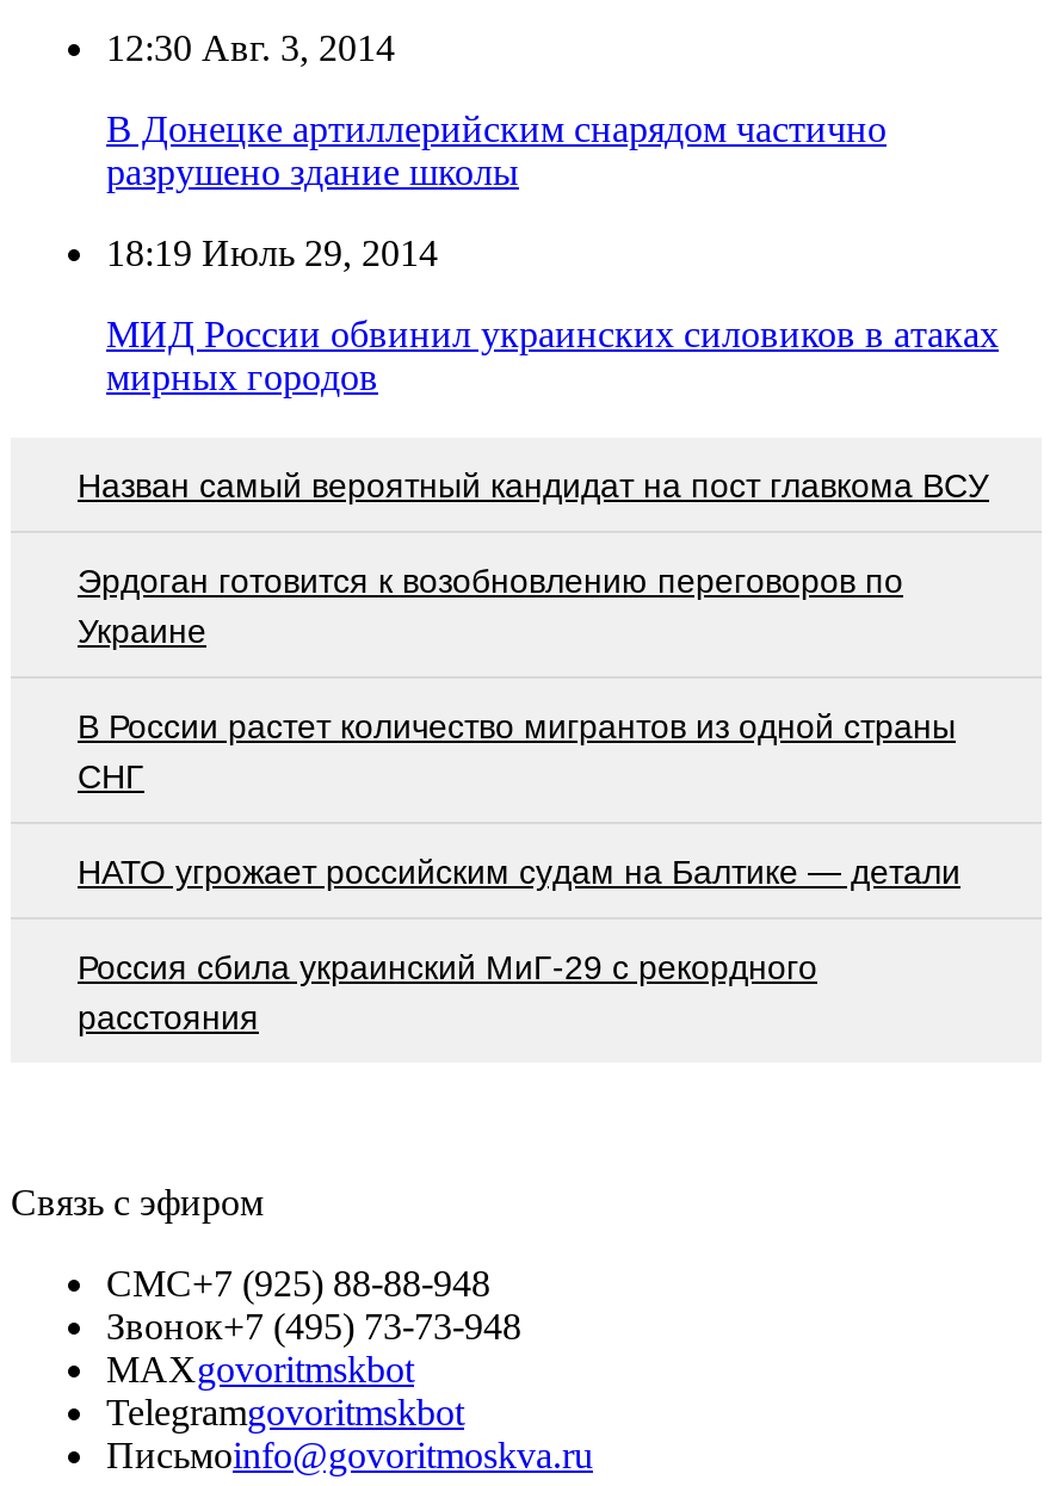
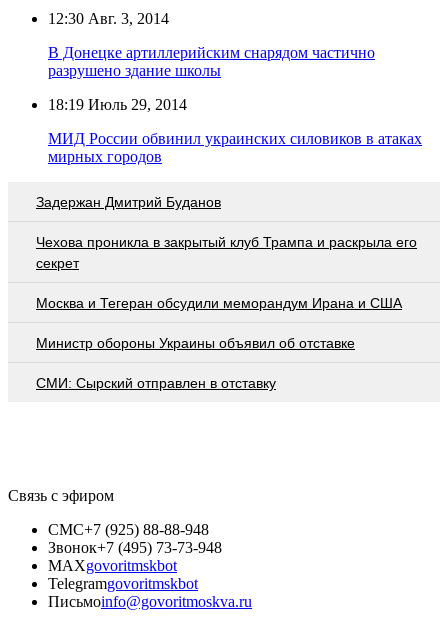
[78,467,989,505] Назван самый вероятный кандидат на пост главкома ВСУ -> [36,194,221,210] Задержан Дмитрий Буданов
[78,562,903,650] Эрдоган готовится к возобновлению переговоров по | Украине -> [36,234,417,271] Чехова проникла в закрытый клуб Трампа и раскрыла его | секрет
[78,707,956,796] В России растет количество мигрантов из одной страны | СНГ -> [36,295,402,311] Москва и Тегеран обсудили меморандум Ирана и США
[78,853,961,891] НАТО угрожает российским судам на Балтике — детали -> [36,335,355,351] Министр обороны Украины объявил об отставке
[78,948,817,1037] Россия сбила украинский МиГ-29 с рекордного | расстояния -> [36,375,276,391] СМИ: Сырский отправлен в отставку

